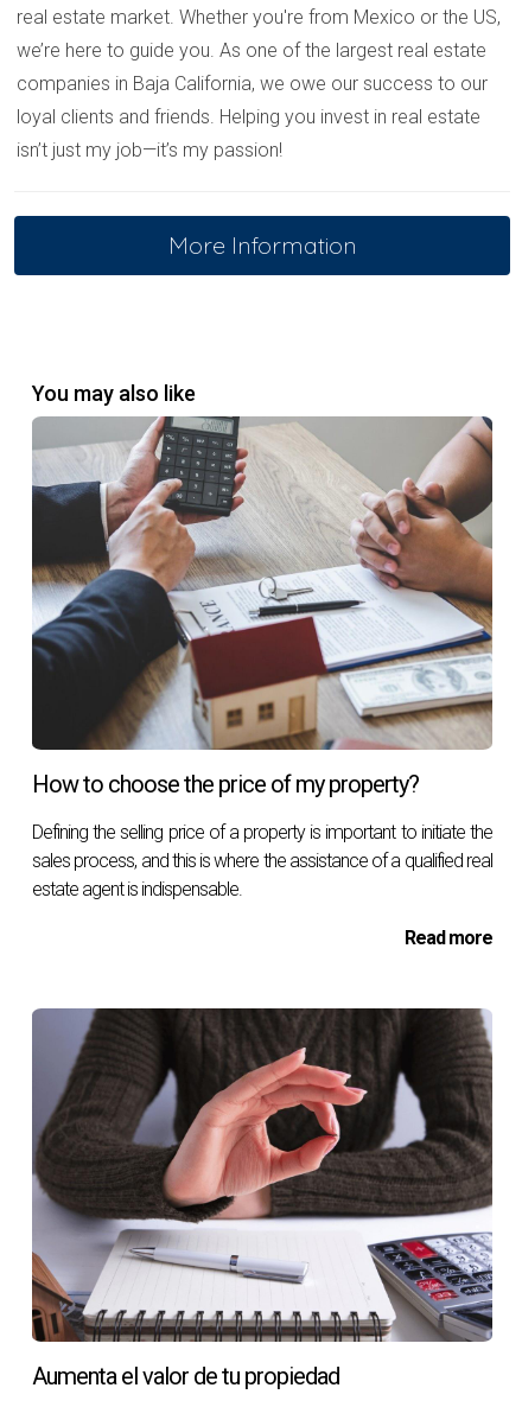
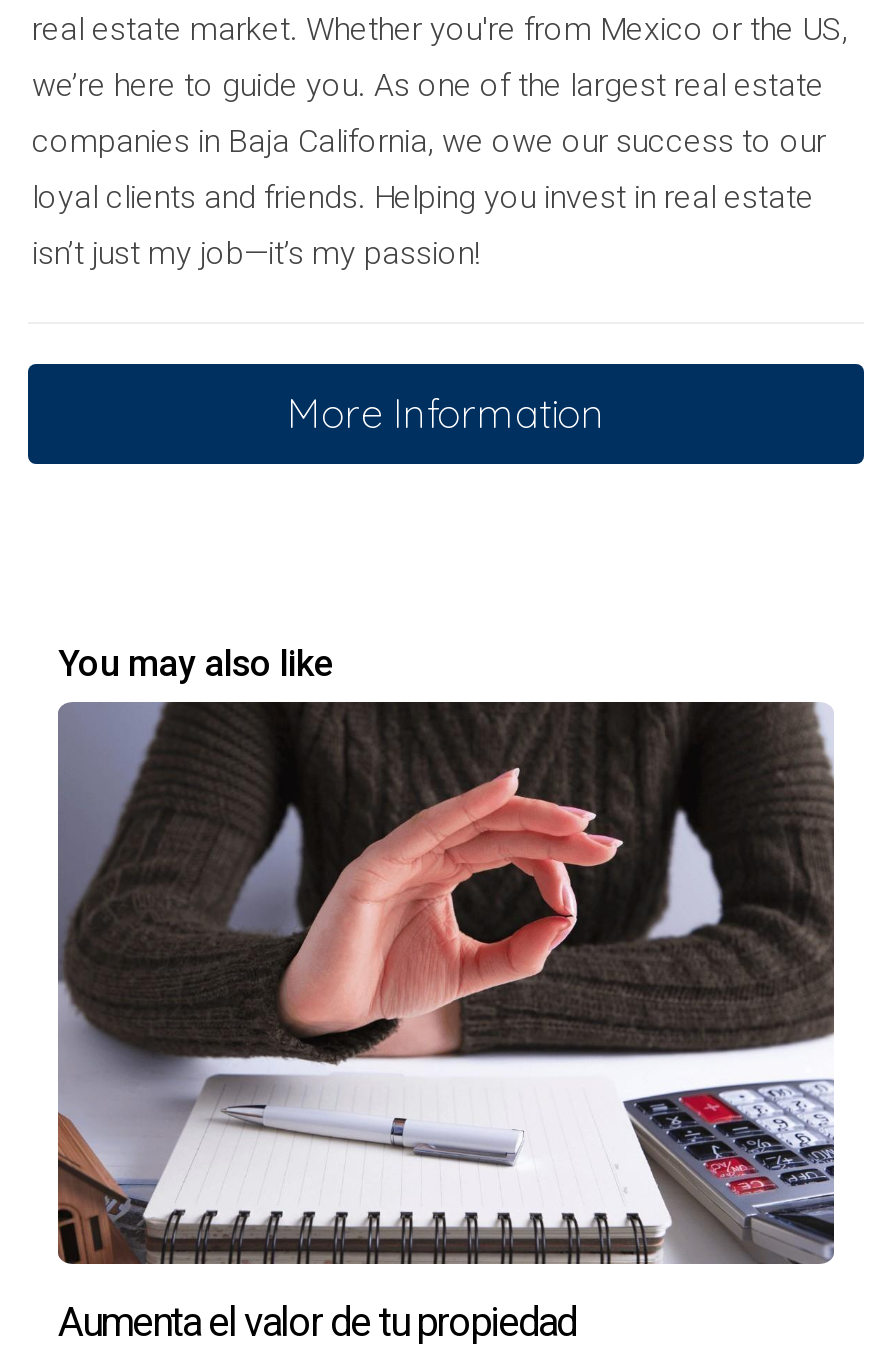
[31,415,494,949] [image] | How to choose the price of my property? | Defining the selling price of a property is important to initiate the | sales process, and this is where the assistance of a qualified real | estate agent is indispensable. | Read more -> none

